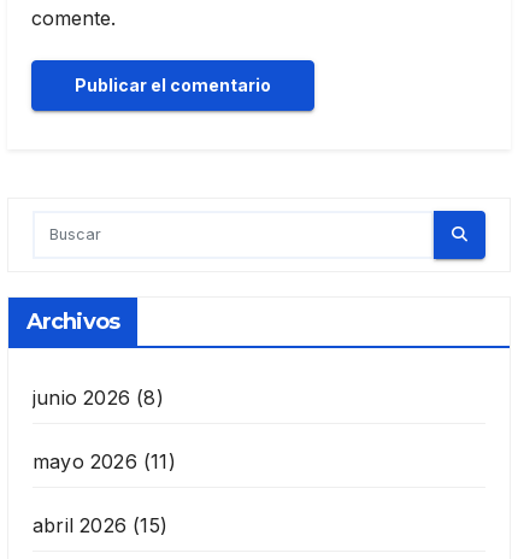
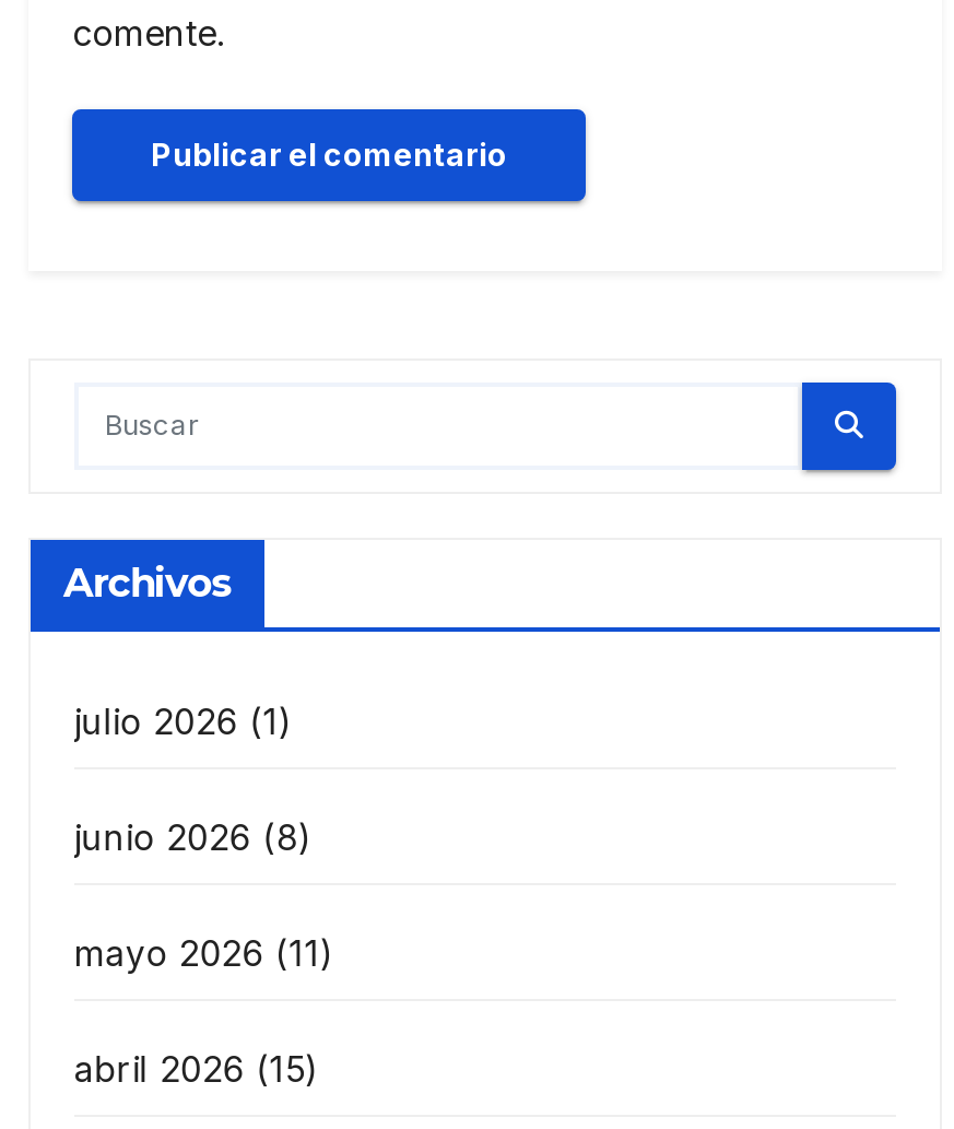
none -> [74,699,292,742] julio 2026 (1)

